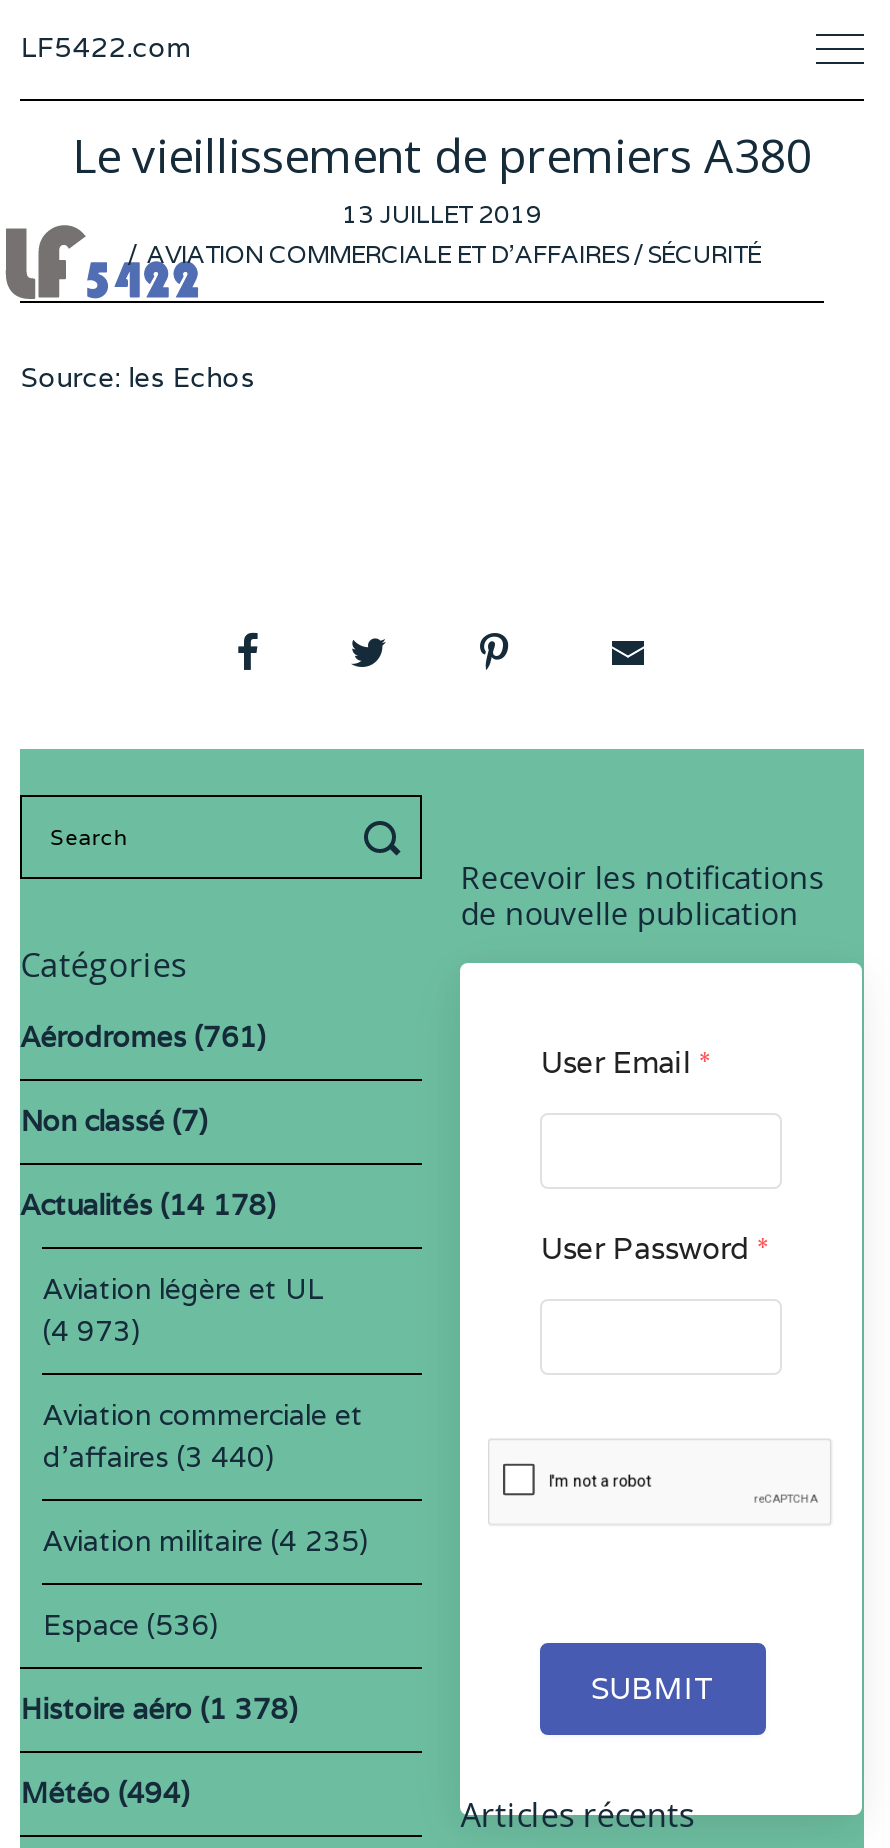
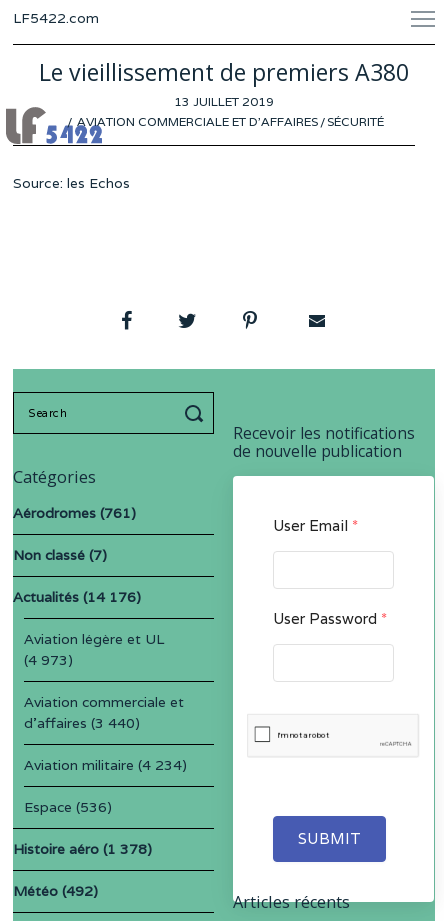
[21,1187,277,1223] Actualités (14 178) -> [13,588,141,606] Actualités (14 176)
[43,1523,369,1559] Aviation militaire (4 235) -> [24,756,187,774] Aviation militaire (4 234)
[21,1775,191,1811] Météo (494) -> [13,882,98,900] Météo (492)

